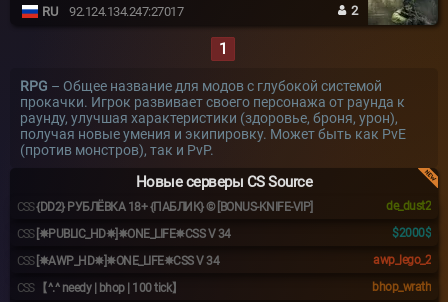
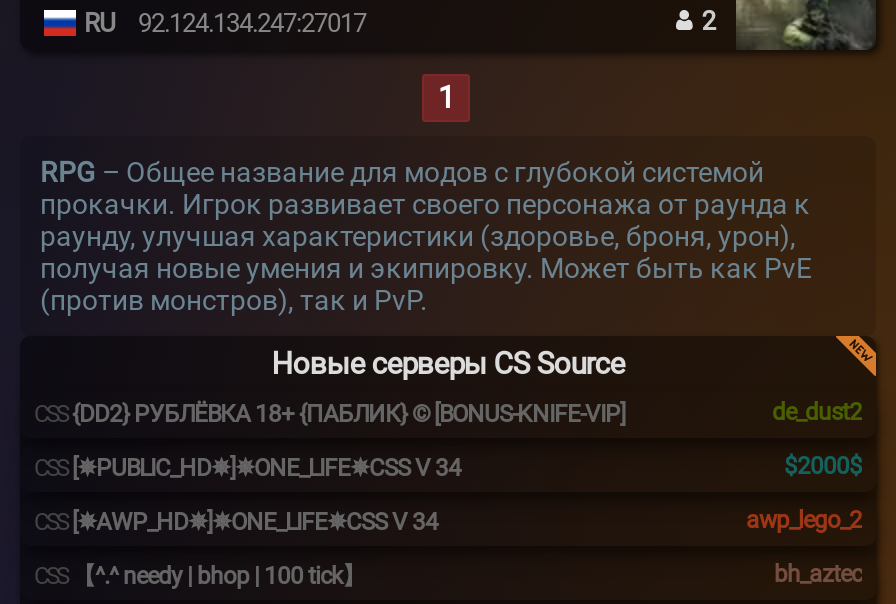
[372,280,431,294] bhop_wrath -> [774,560,862,588] bh_aztec

